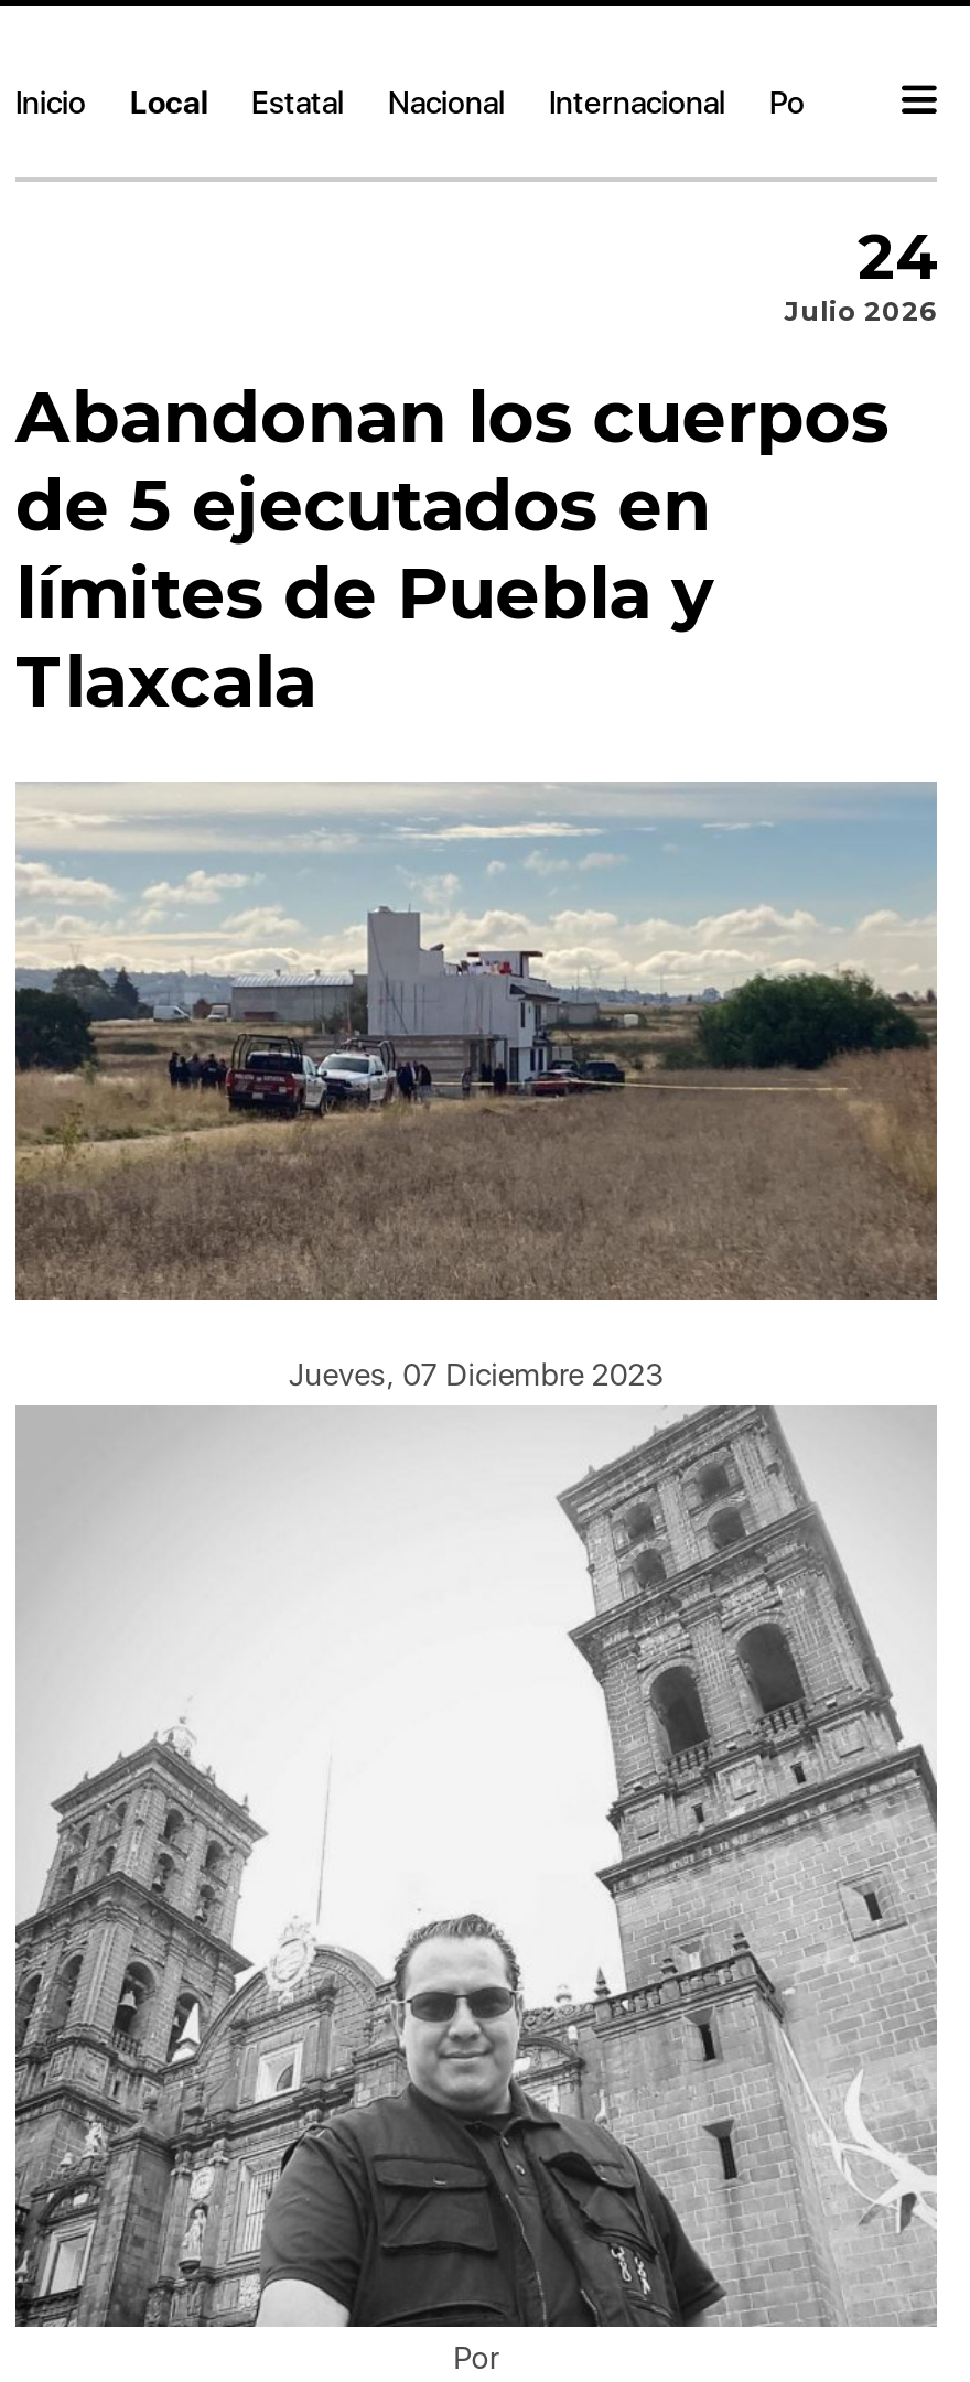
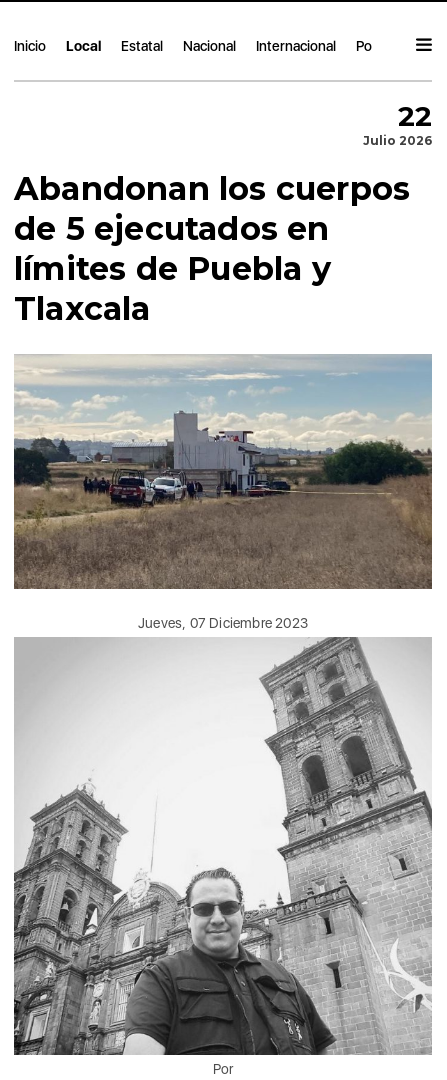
[858,218,937,293] 24 -> [398,99,432,133] 22

